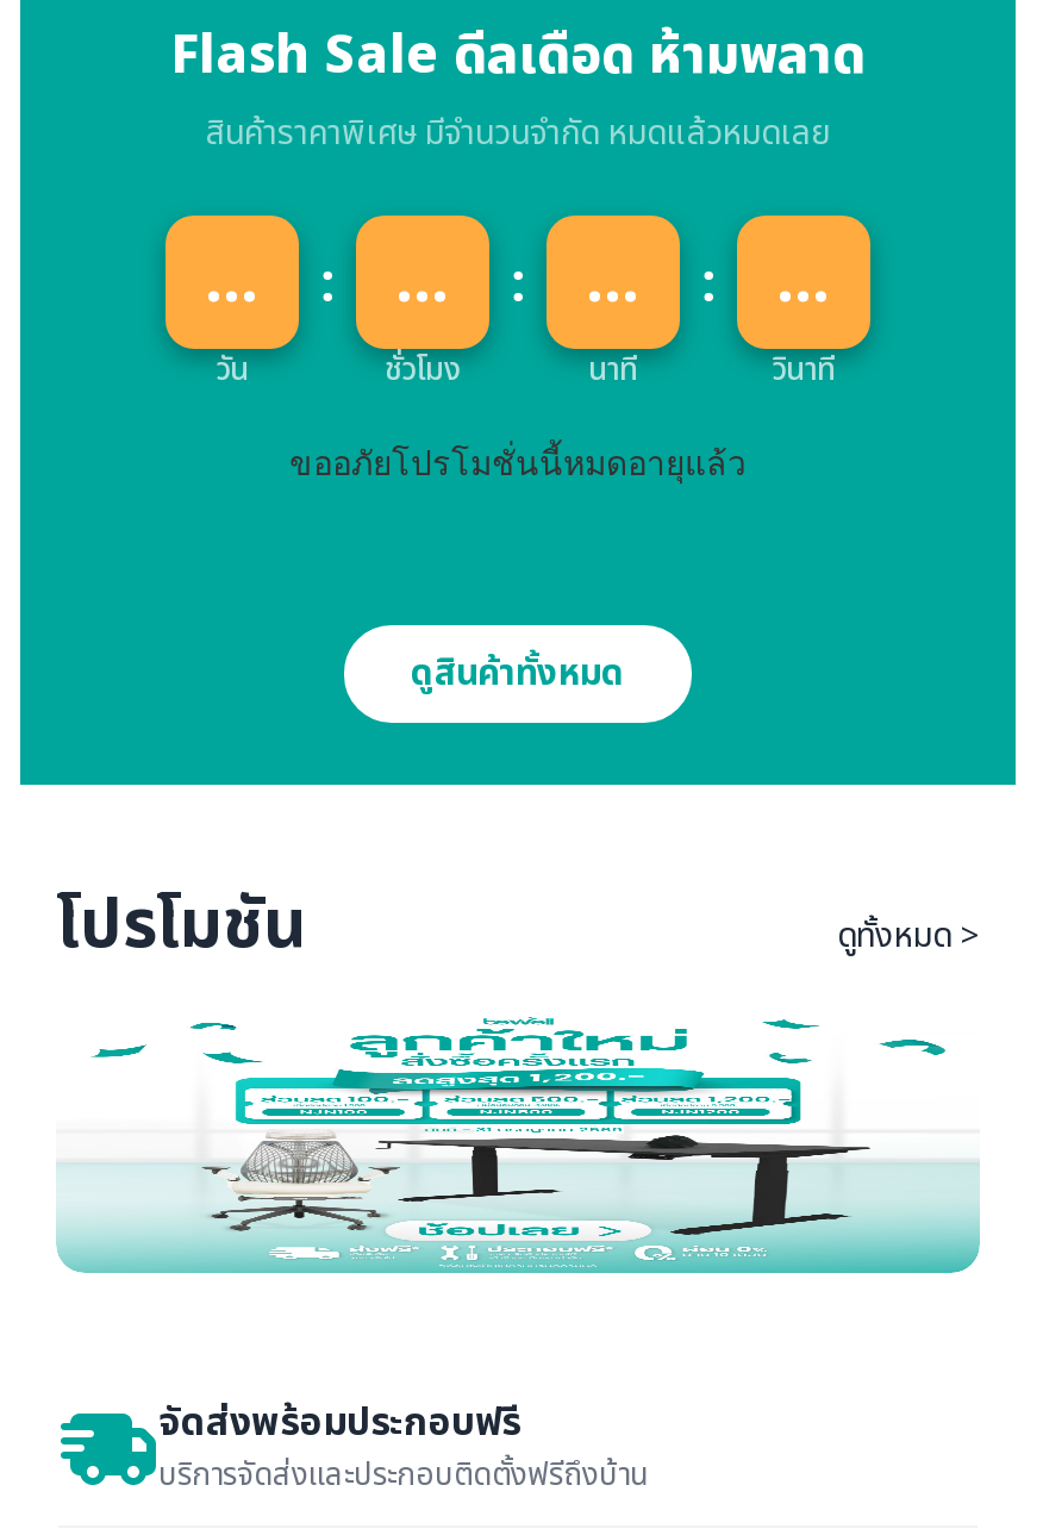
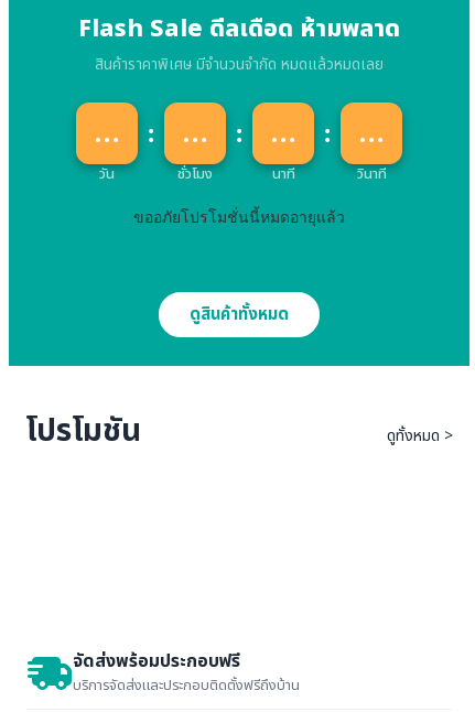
[56,1016,982,1275] [image] -> none

